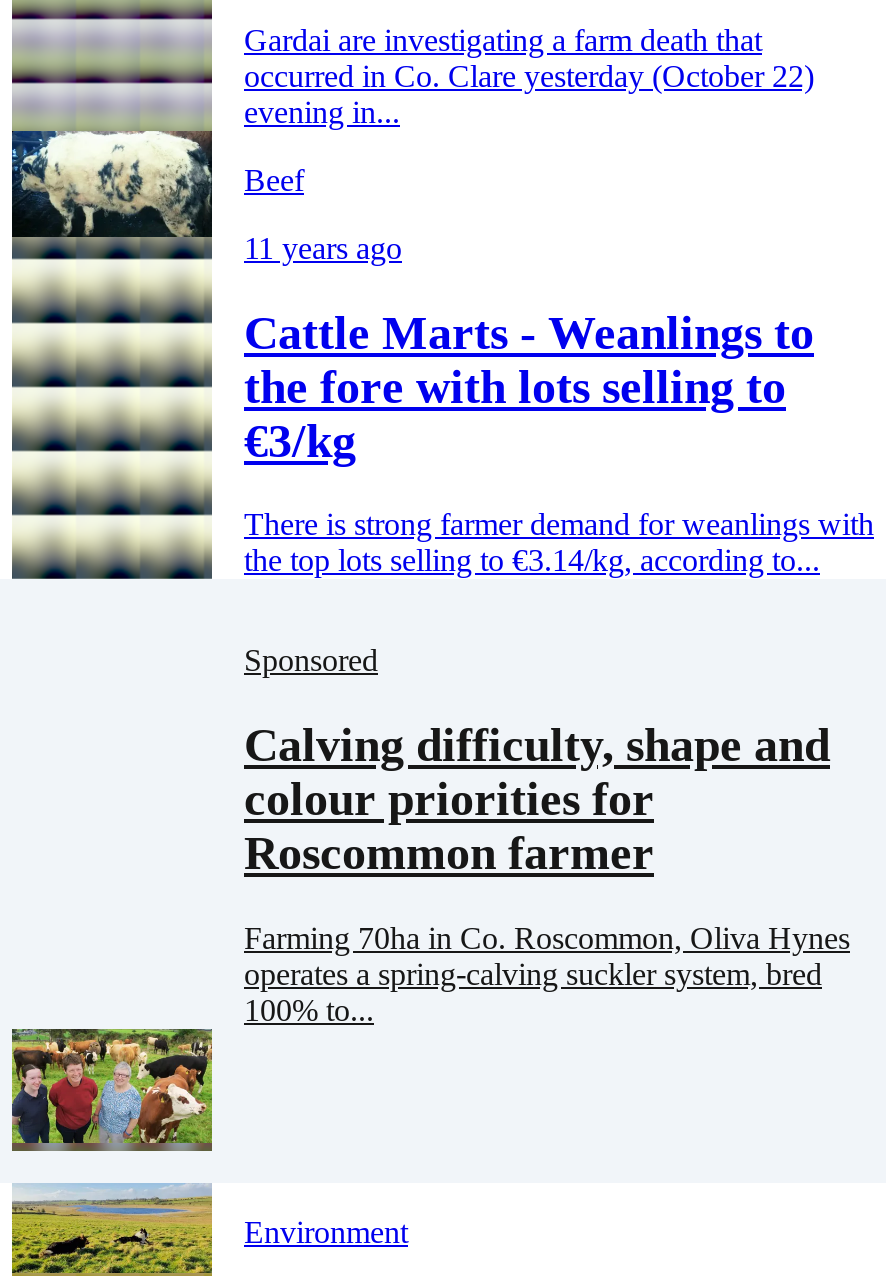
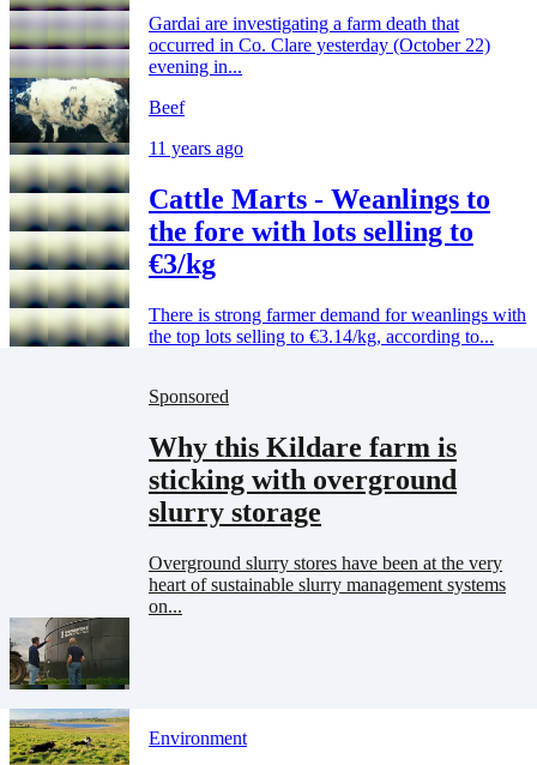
[244,720,830,880] Calving difficulty, shape and | colour priorities for | Roscommon farmer -> [149,432,457,527] Why this Kildare farm is | sticking with overground | slurry storage
[244,922,850,1028] Farming 70ha in Co. Roscommon, Oliva Hynes | operates a spring-calving suckler system, bred | 100% to... -> [149,553,506,616] Overground slurry stores have been at the very | heart of sustainable slurry management systems | on...
[10,1028,214,1152] [image] -> [8,616,131,689] [image]

